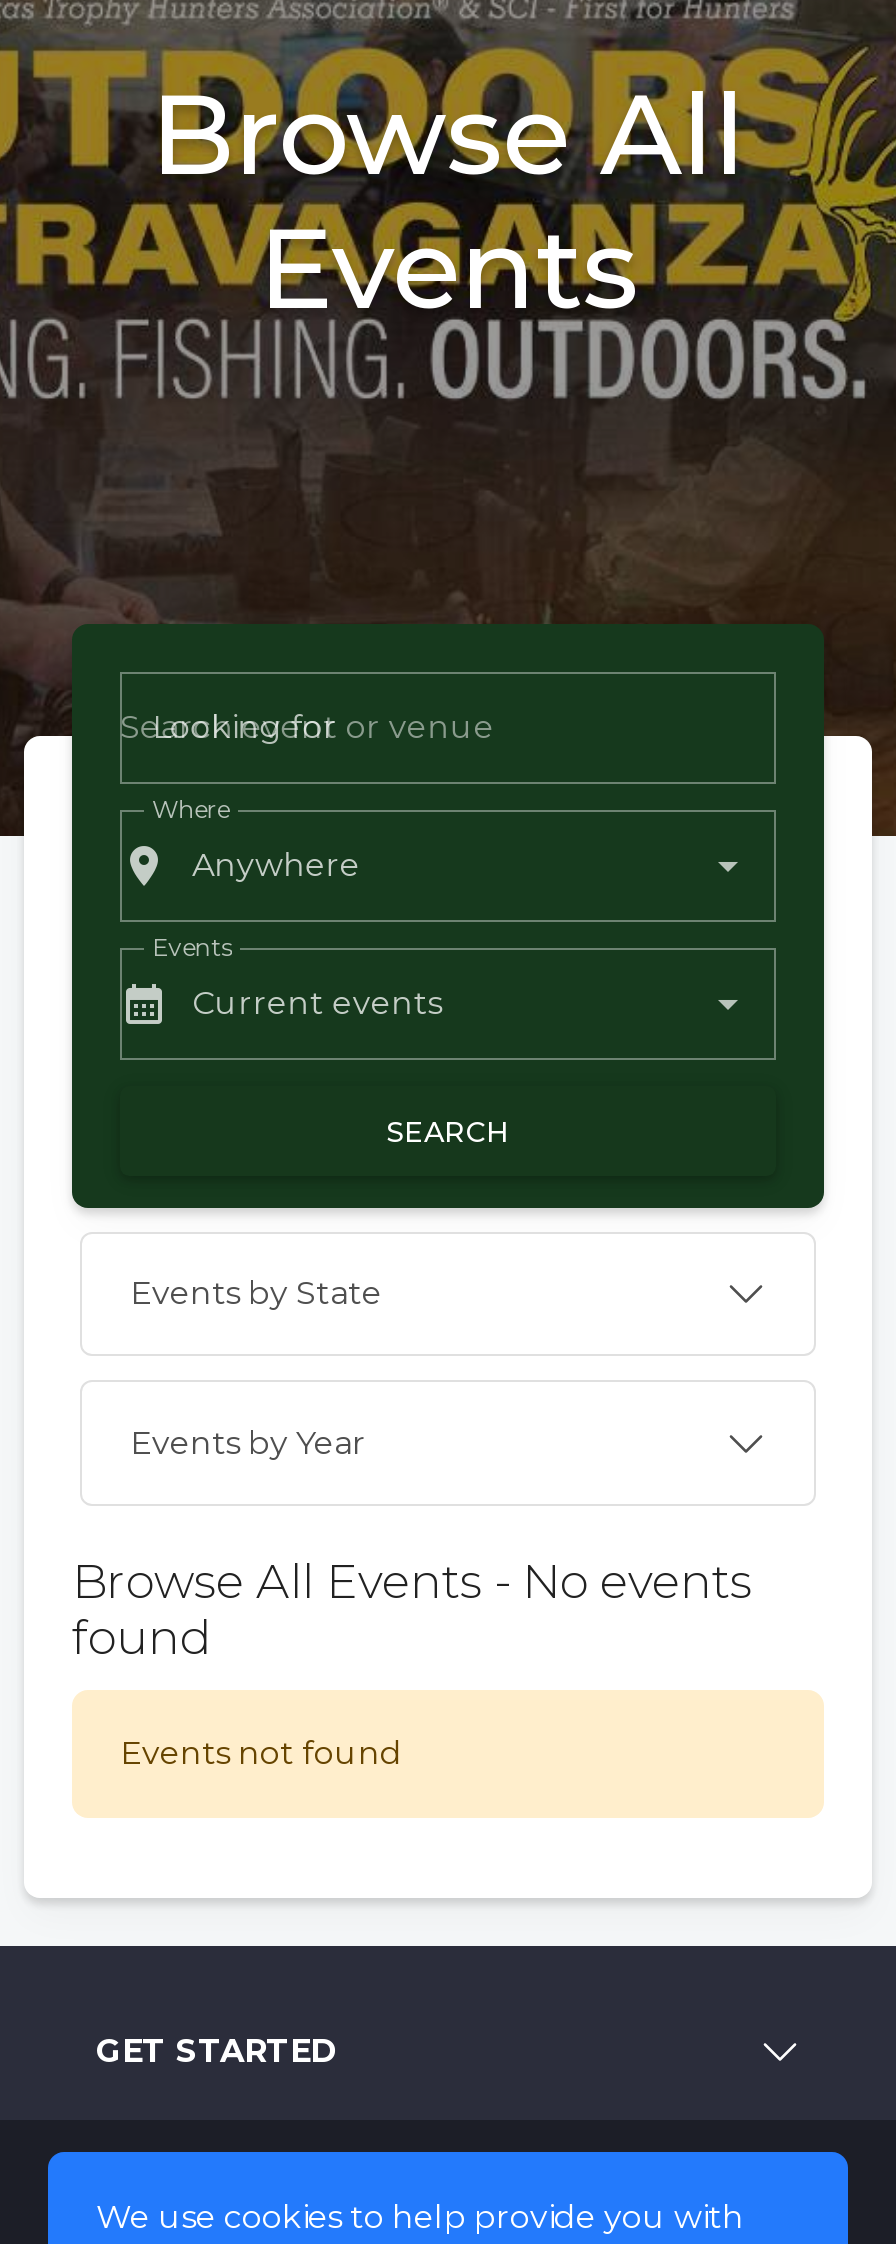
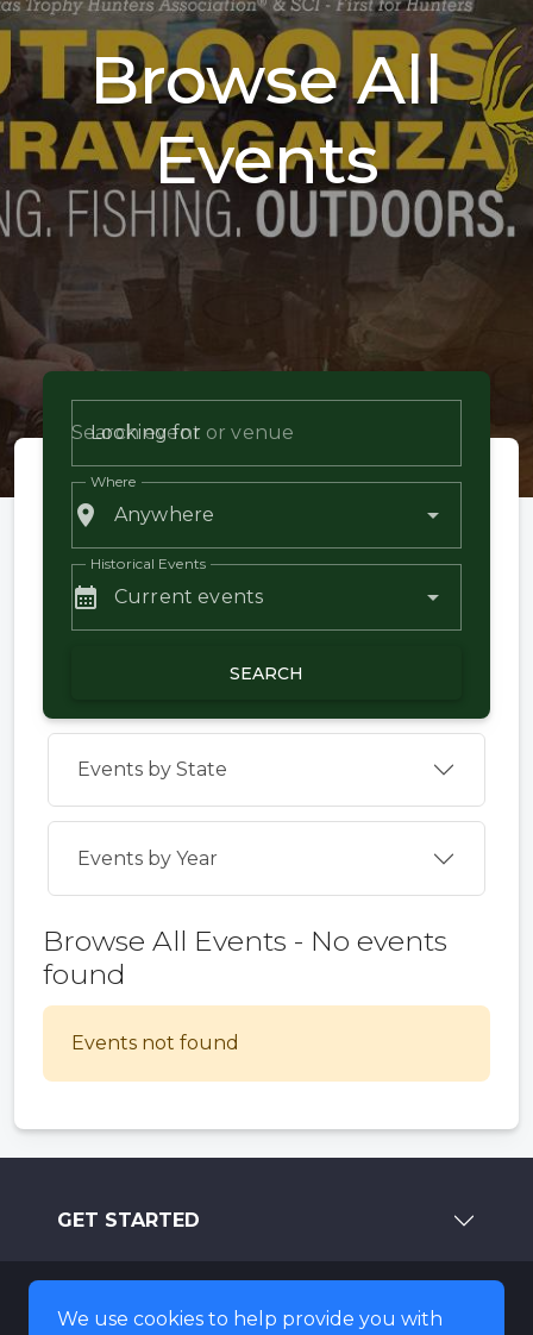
[152,931,231,961] Events -> [90,554,206,572] Historical Events

